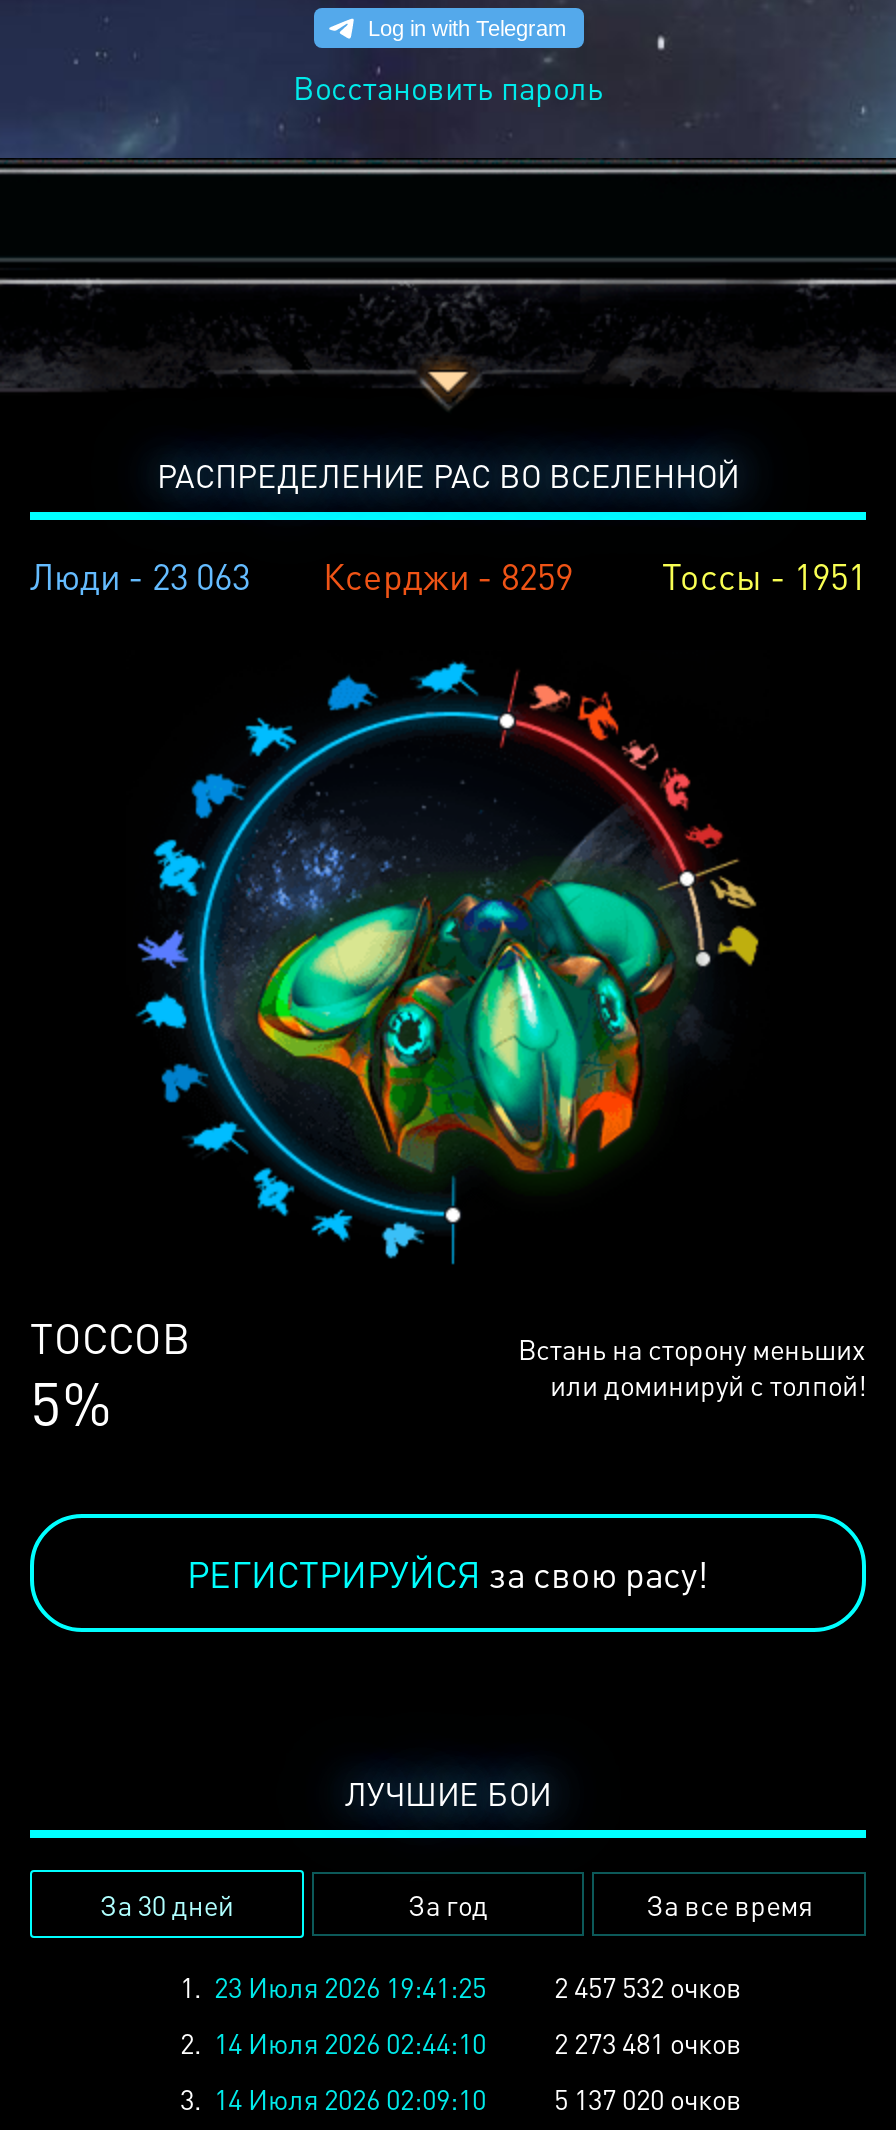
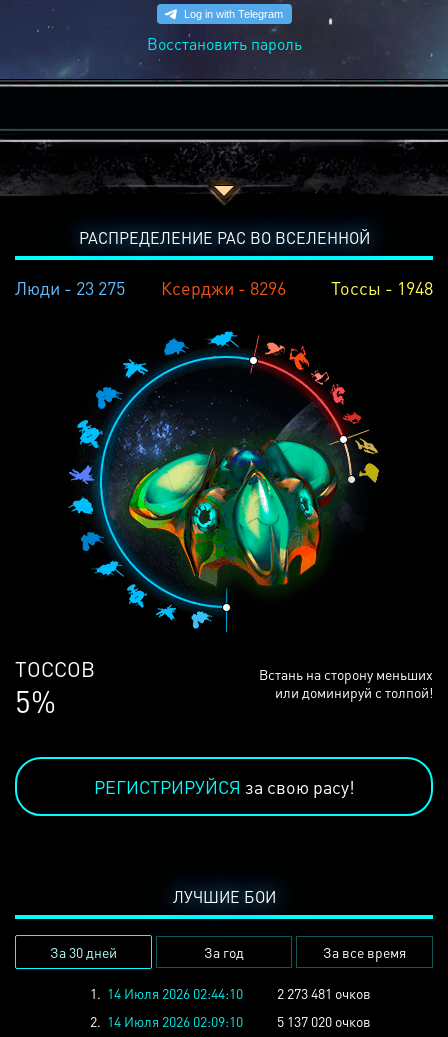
[30,552,250,598] Люди - 23 063 -> [15,276,125,299] Люди - 23 275
[323,552,573,598] Ксерджи - 8259 -> [161,276,286,299] Ксерджи - 8296
[662,552,866,598] Тоссы - 1951 -> [331,276,433,299] Тоссы - 1948
[180,1968,742,2060] 1. 23 Июля 2026 19:41:25 | 2 457 532 очков | 2. 14 Июля 2026 02:44:10 -> [90,984,243,1002] 1. 14 Июля 2026 02:44:10
[180,2080,742,2116] 3. 14 Июля 2026 02:09:10 5 137 020 очков -> [90,1012,371,1030] 2. 14 Июля 2026 02:09:10 5 137 020 очков

